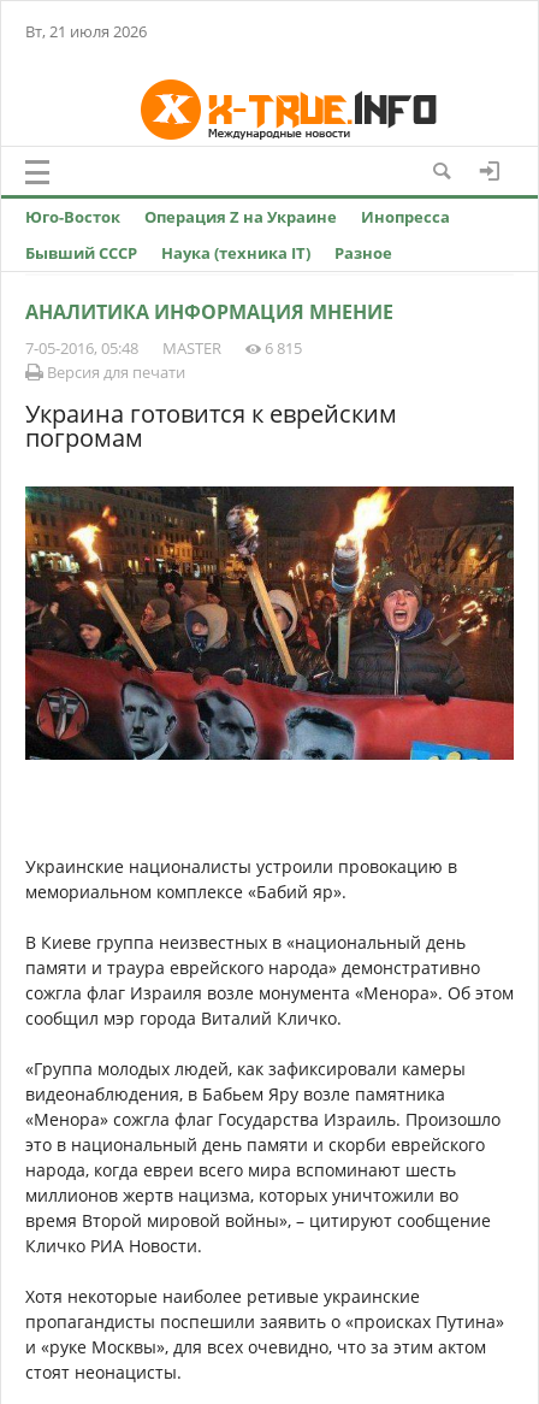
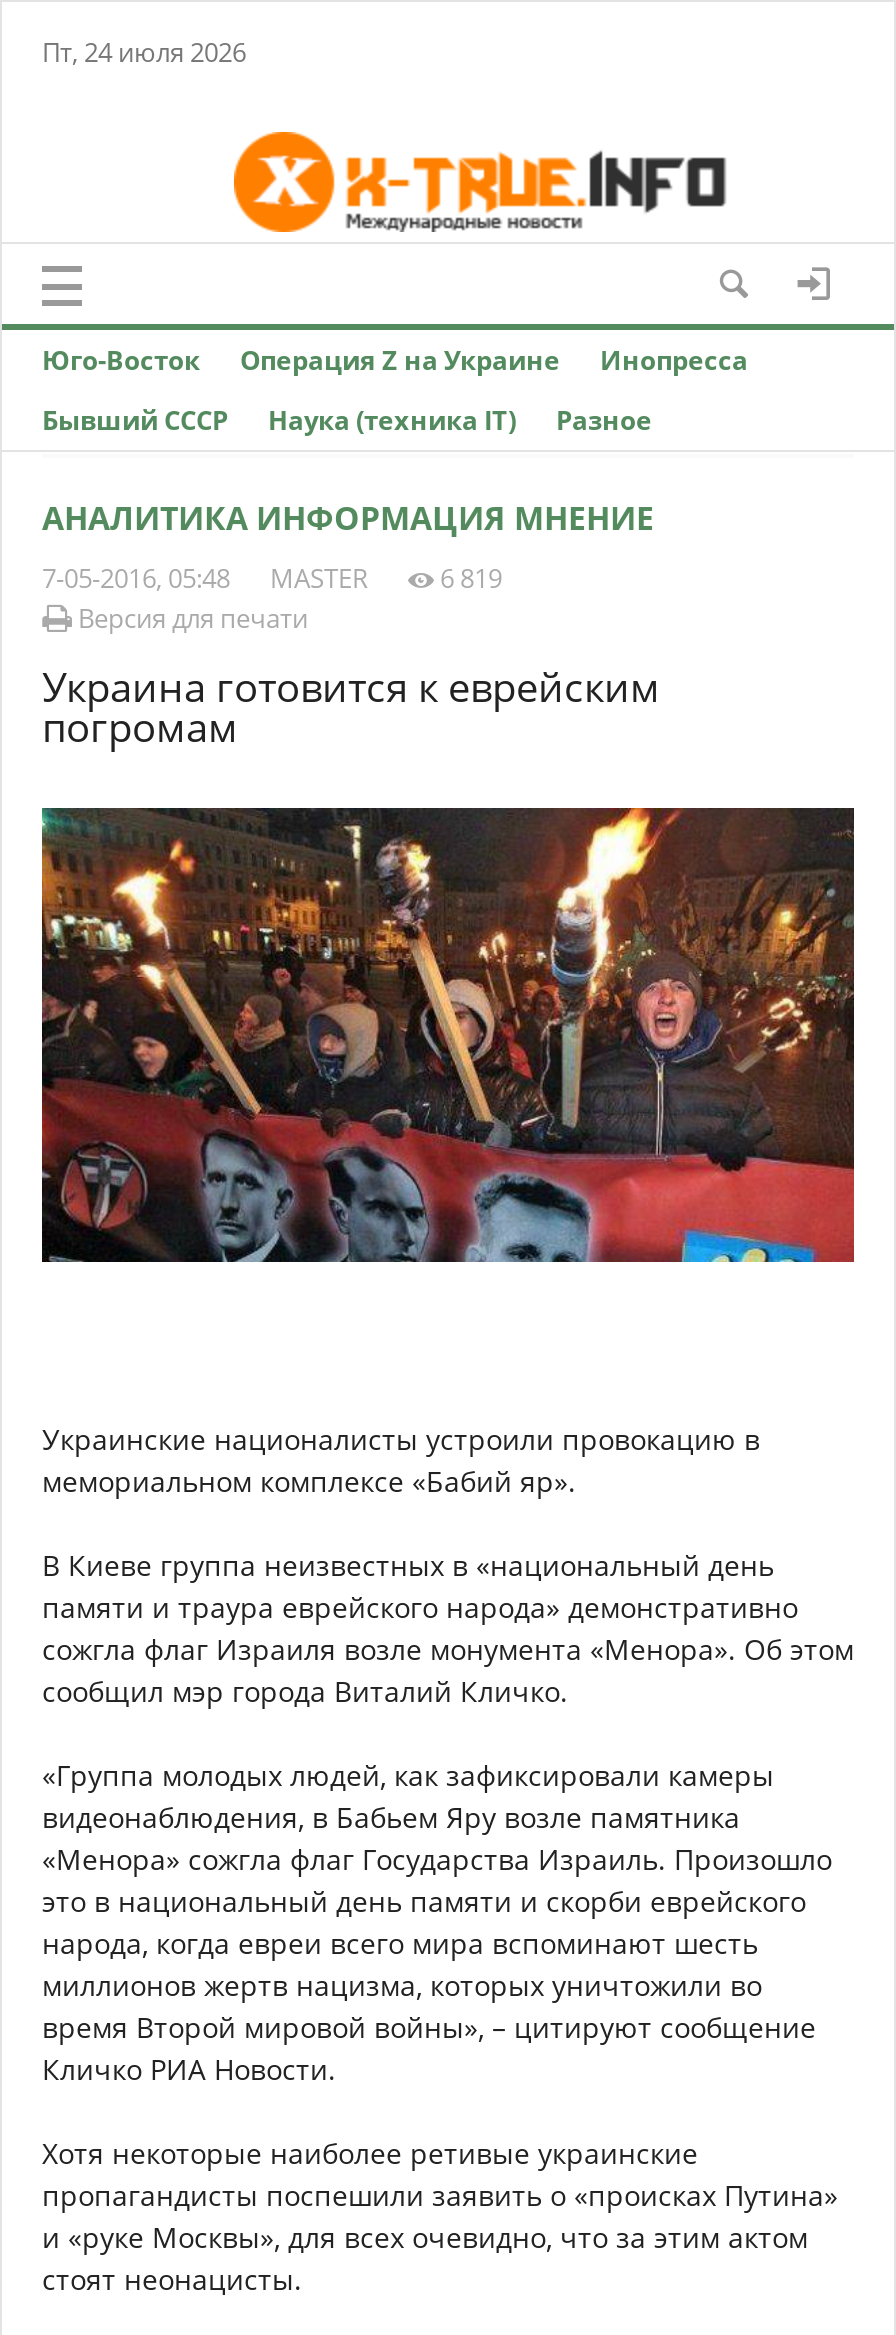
[25,20,147,42] Вт, 21 июля 2026 -> [42,34,246,70] Пт, 24 июля 2026
[25,337,302,359] 7-05-2016, 05:48 MASTER 6 815 -> [42,560,502,596] 7-05-2016, 05:48 MASTER 6 819

